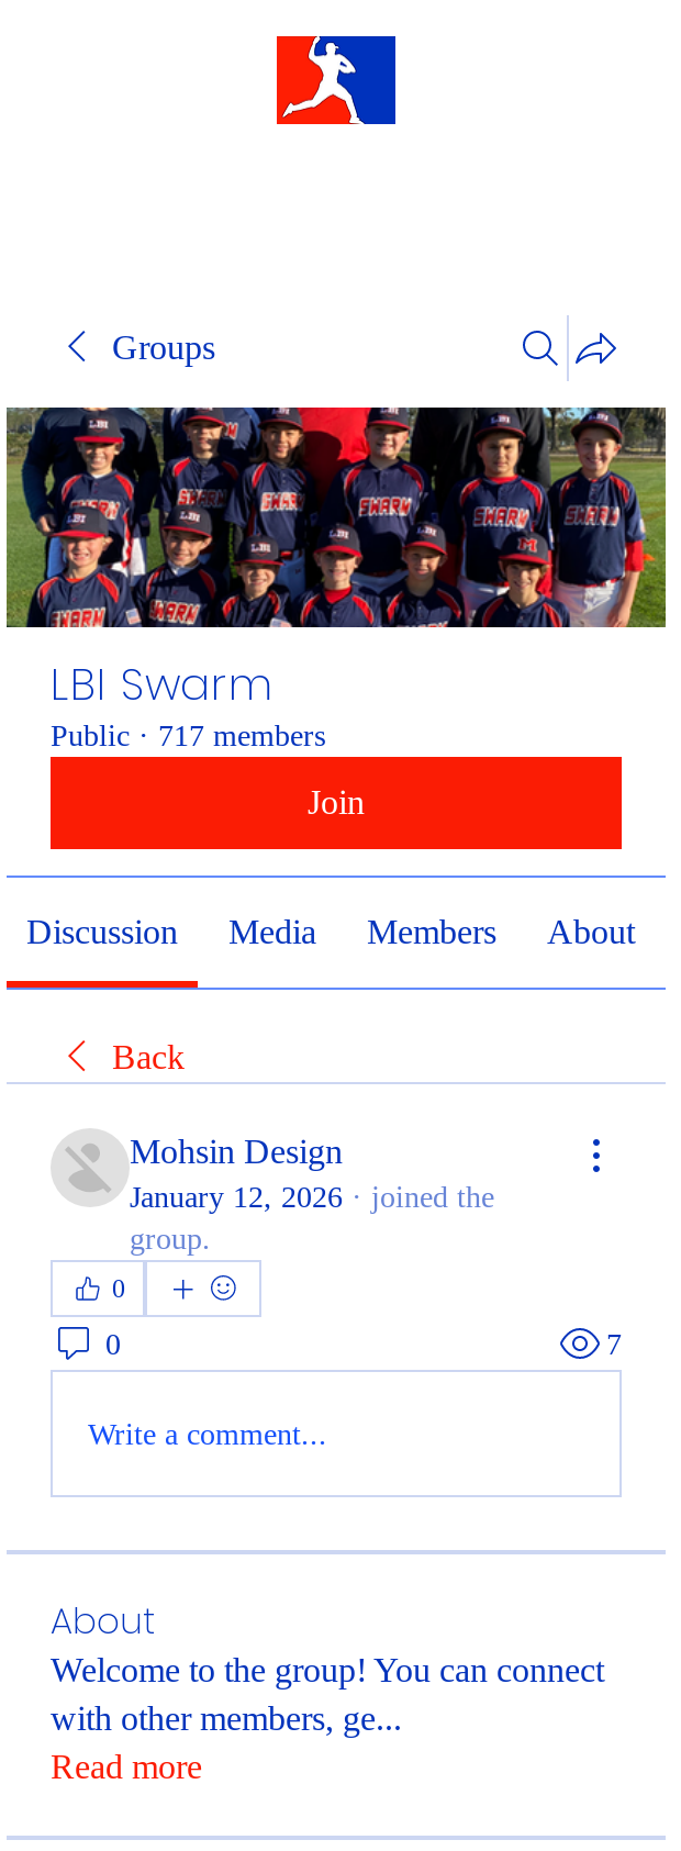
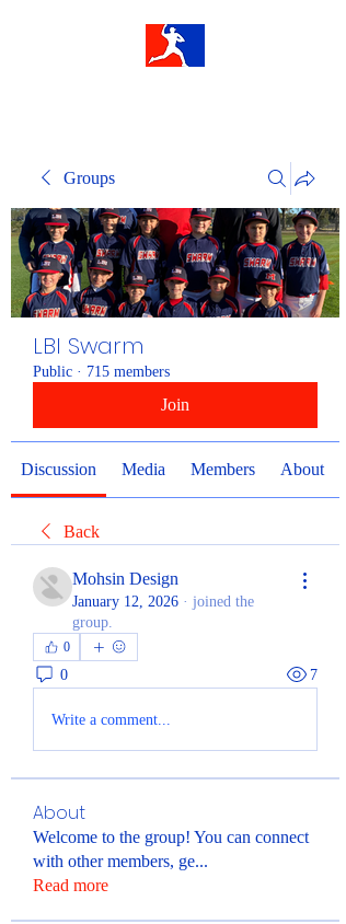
[51,720,325,752] Public · 717 members -> [33,363,170,380] Public · 715 members

